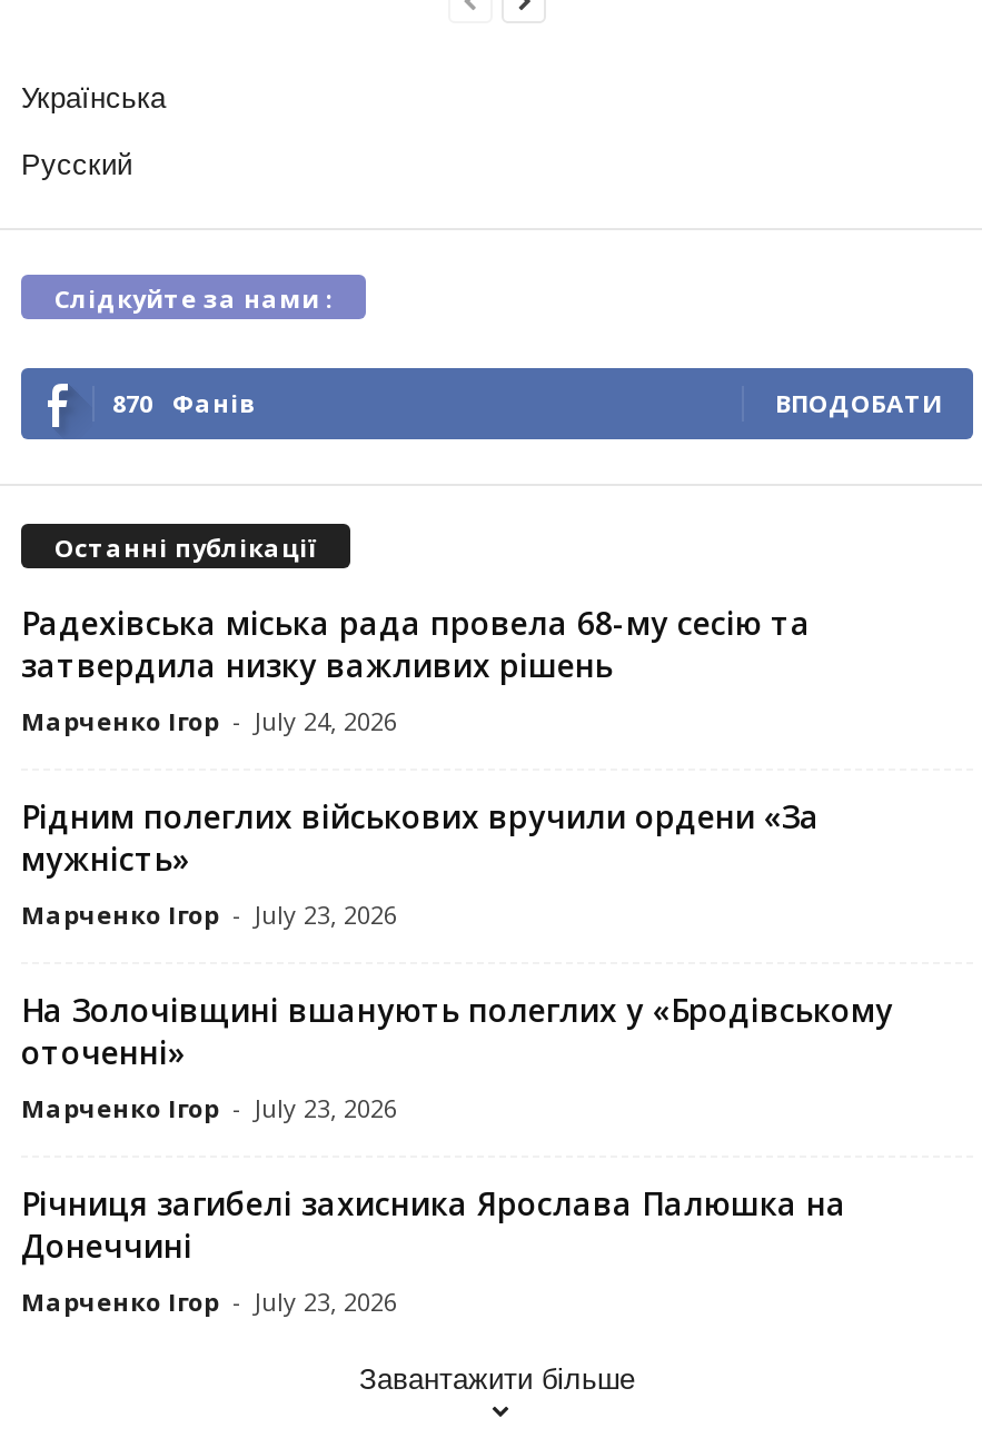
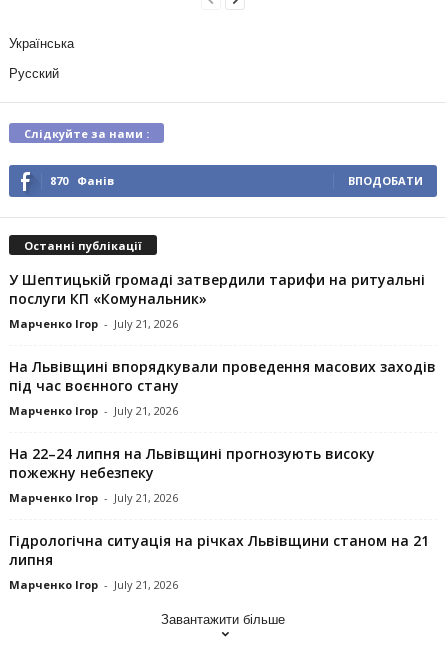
[21,600,811,736] Радехівська міська рада провела 68-му сесію та | затвердила низку важливих рішень | Марченко Ігор - July 24, 2026 -> [9,270,425,331] У Шептицькій громаді затвердили тарифи на ритуальні | послуги КП «Комунальник» | Марченко Ігор - July 21, 2026
[21,794,820,929] Рідним полеглих військових вручили ордени «За | мужність» | Марченко Ігор - July 23, 2026 -> [9,357,436,418] На Львівщині впорядкували проведення масових заходів | під час воєнного стану | Марченко Ігор - July 21, 2026
[21,987,893,1123] На Золочівщині вшанують полеглих у «Бродівському | оточенні» | Марченко Ігор - July 23, 2026 -> [9,444,375,505] На 22–24 липня на Львівщині прогнозують високу | пожежну небезпеку | Марченко Ігор - July 21, 2026
[21,1181,846,1316] Річниця загибелі захисника Ярослава Палюшка на | Донеччині | Марченко Ігор - July 23, 2026 -> [9,531,429,592] Гідрологічна ситуація на річках Львівщини станом на 21 | липня | Марченко Ігор - July 21, 2026

